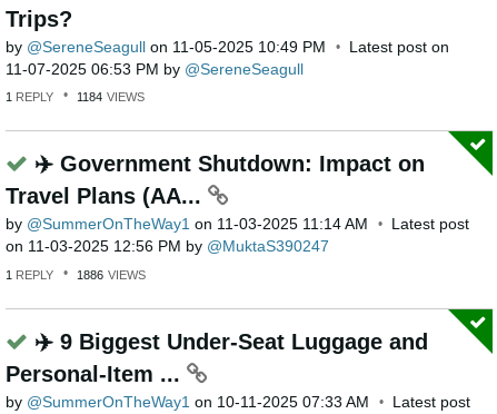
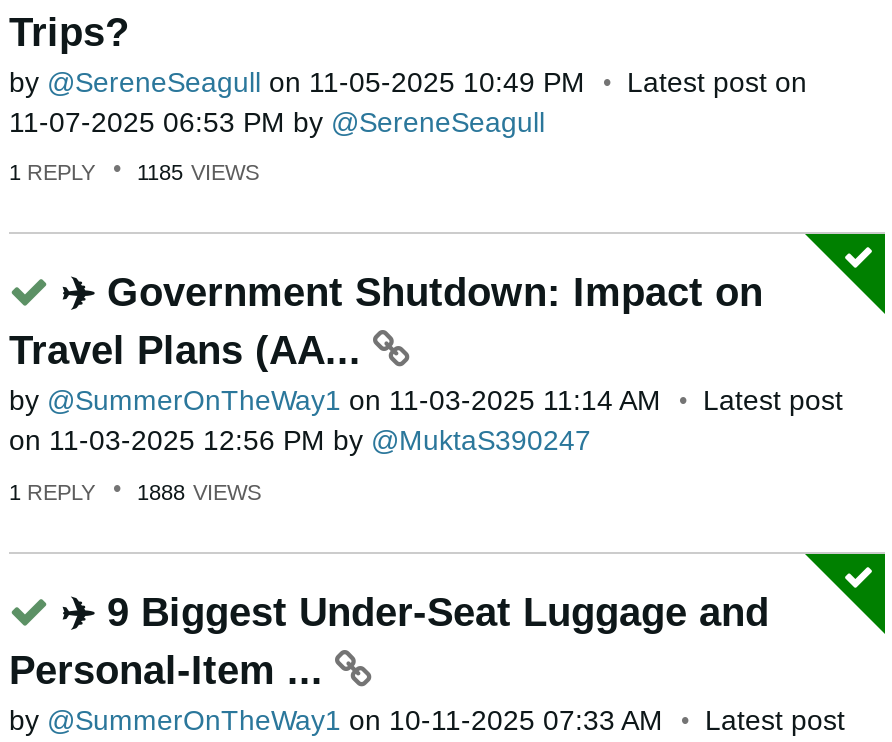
[6,90,145,104] 1 REPLY 1184 VIEWS -> [9,160,259,184] 1 REPLY 1185 VIEWS
[6,268,146,281] 1 REPLY 1886 VIEWS -> [9,479,261,503] 1 REPLY 1888 VIEWS

